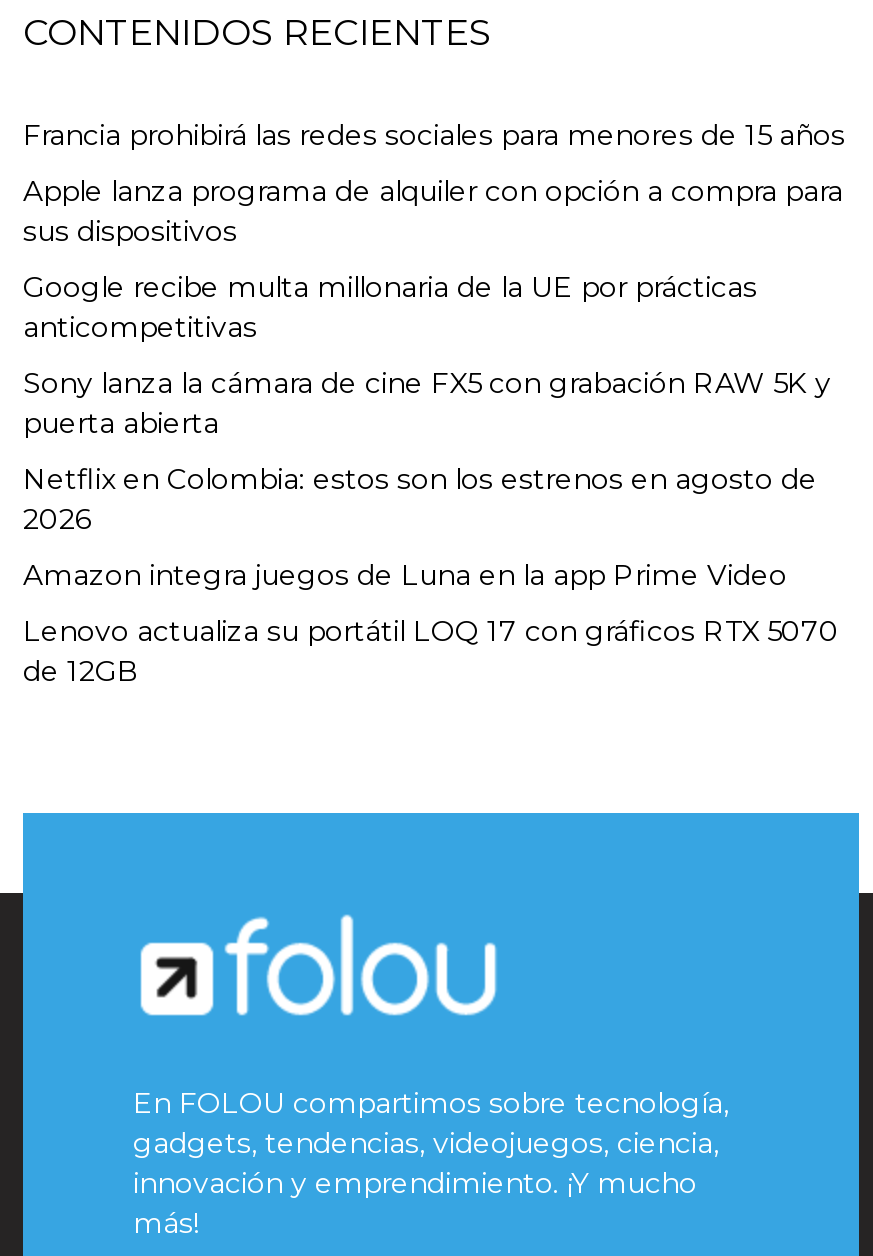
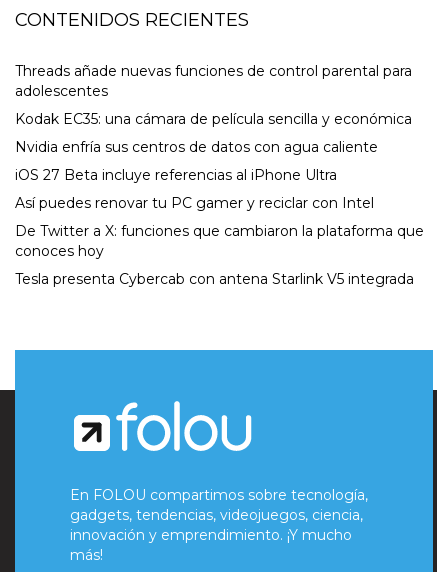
[23,117,845,153] Francia prohibirá las redes sociales para menores de 15 años -> [15,62,412,100] Threads añade nuevas funciones de control parental para | adolescentes
[23,173,843,249] Apple lanza programa de alquiler con opción a compra para | sus dispositivos -> [15,110,412,128] Kodak EC35: una cámara de película sencilla y económica
[23,269,757,345] Google recibe multa millonaria de la UE por prácticas | anticompetitivas -> [15,138,378,156] Nvidia enfría sus centros de datos con agua caliente
[23,365,831,441] Sony lanza la cámara de cine FX5 con grabación RAW 5K y | puerta abierta -> [15,166,337,184] iOS 27 Beta incluye referencias al iPhone Ultra
[23,461,817,537] Netflix en Colombia: estos son los estrenos en agosto de | 2026 -> [15,194,374,212] Así puedes renovar tu PC gamer y reciclar con Intel
[23,557,787,593] Amazon integra juegos de Luna en la app Prime Video -> [15,222,424,260] De Twitter a X: funciones que cambiaron la plataforma que | conoces hoy
[23,613,839,689] Lenovo actualiza su portátil LOQ 17 con gráficos RTX 5070 | de 12GB -> [15,270,414,288] Tesla presenta Cybercab con antena Starlink V5 integrada

